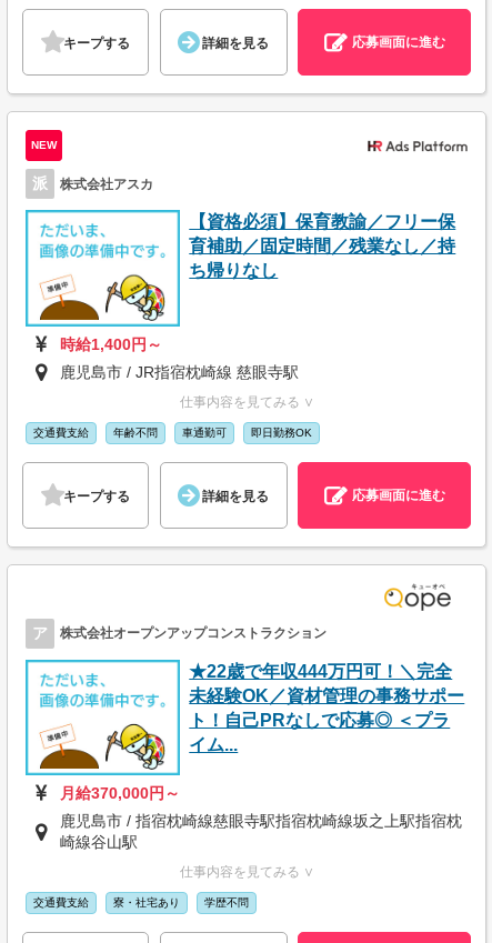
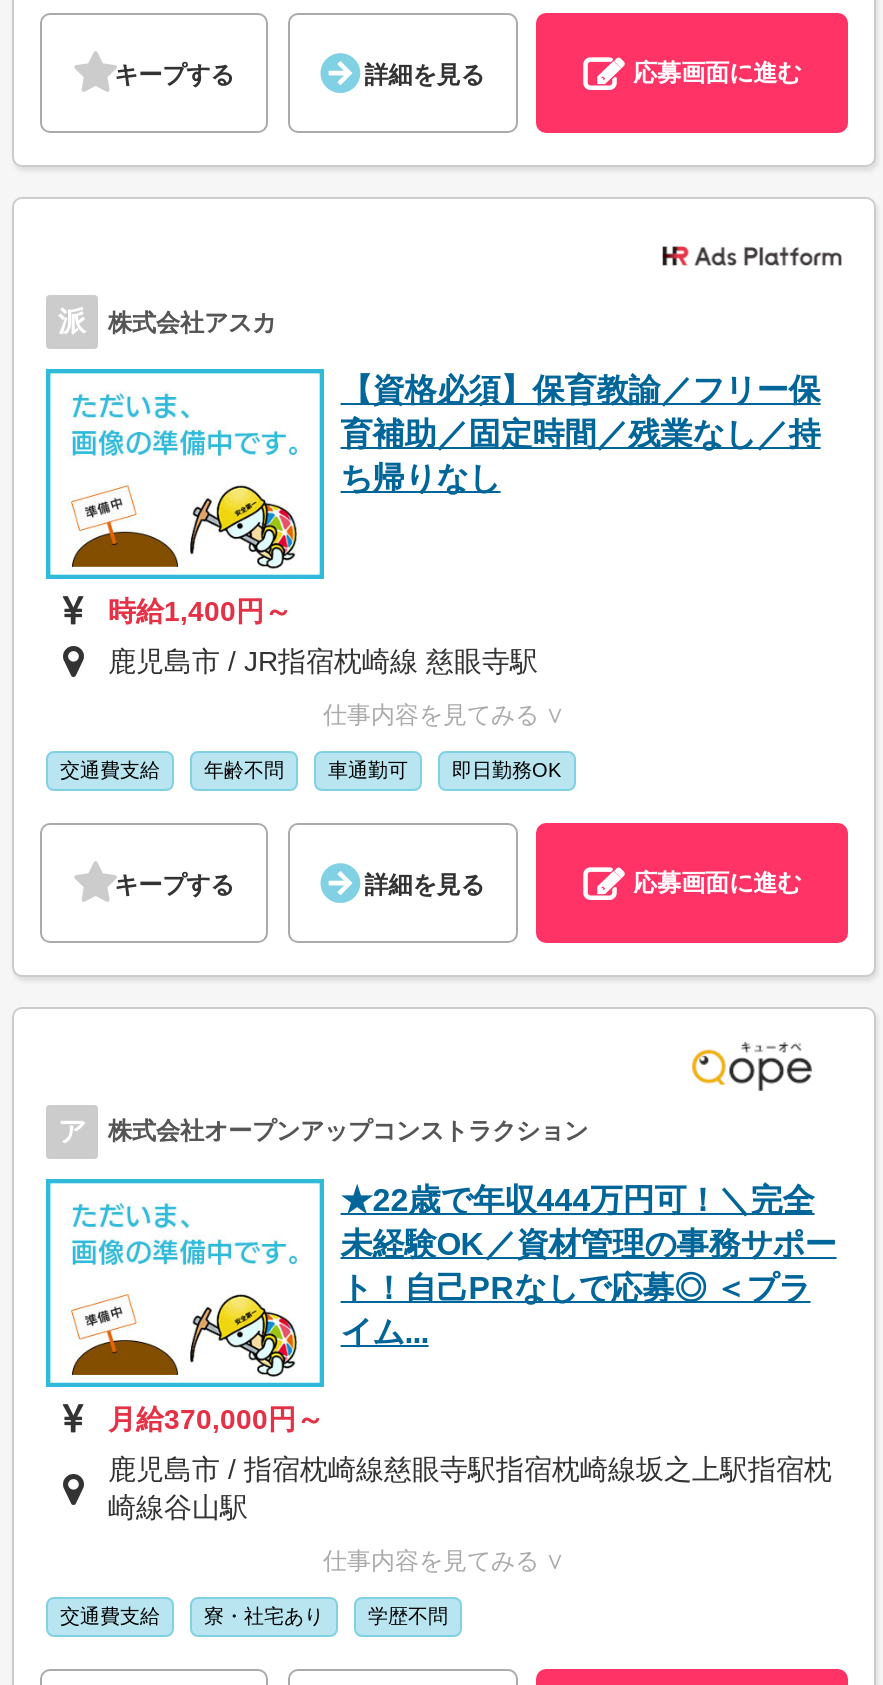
[31,139,57,151] NEW -> none

